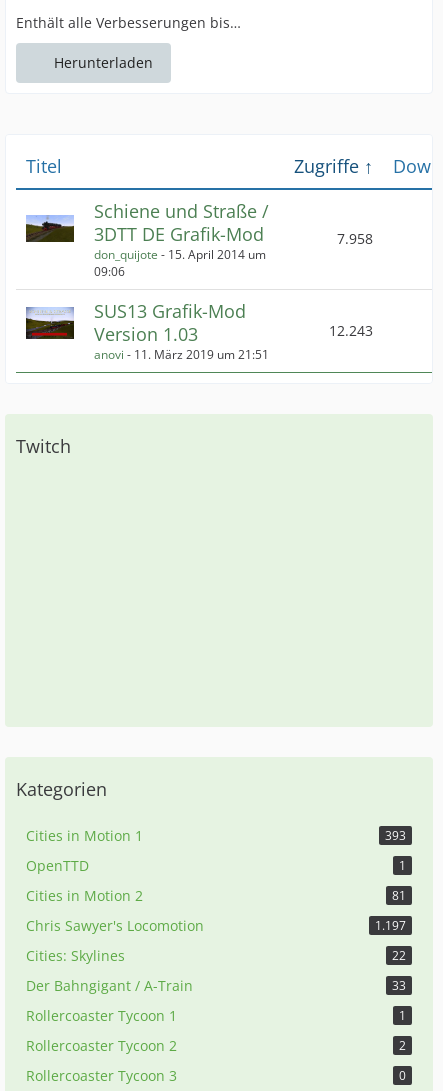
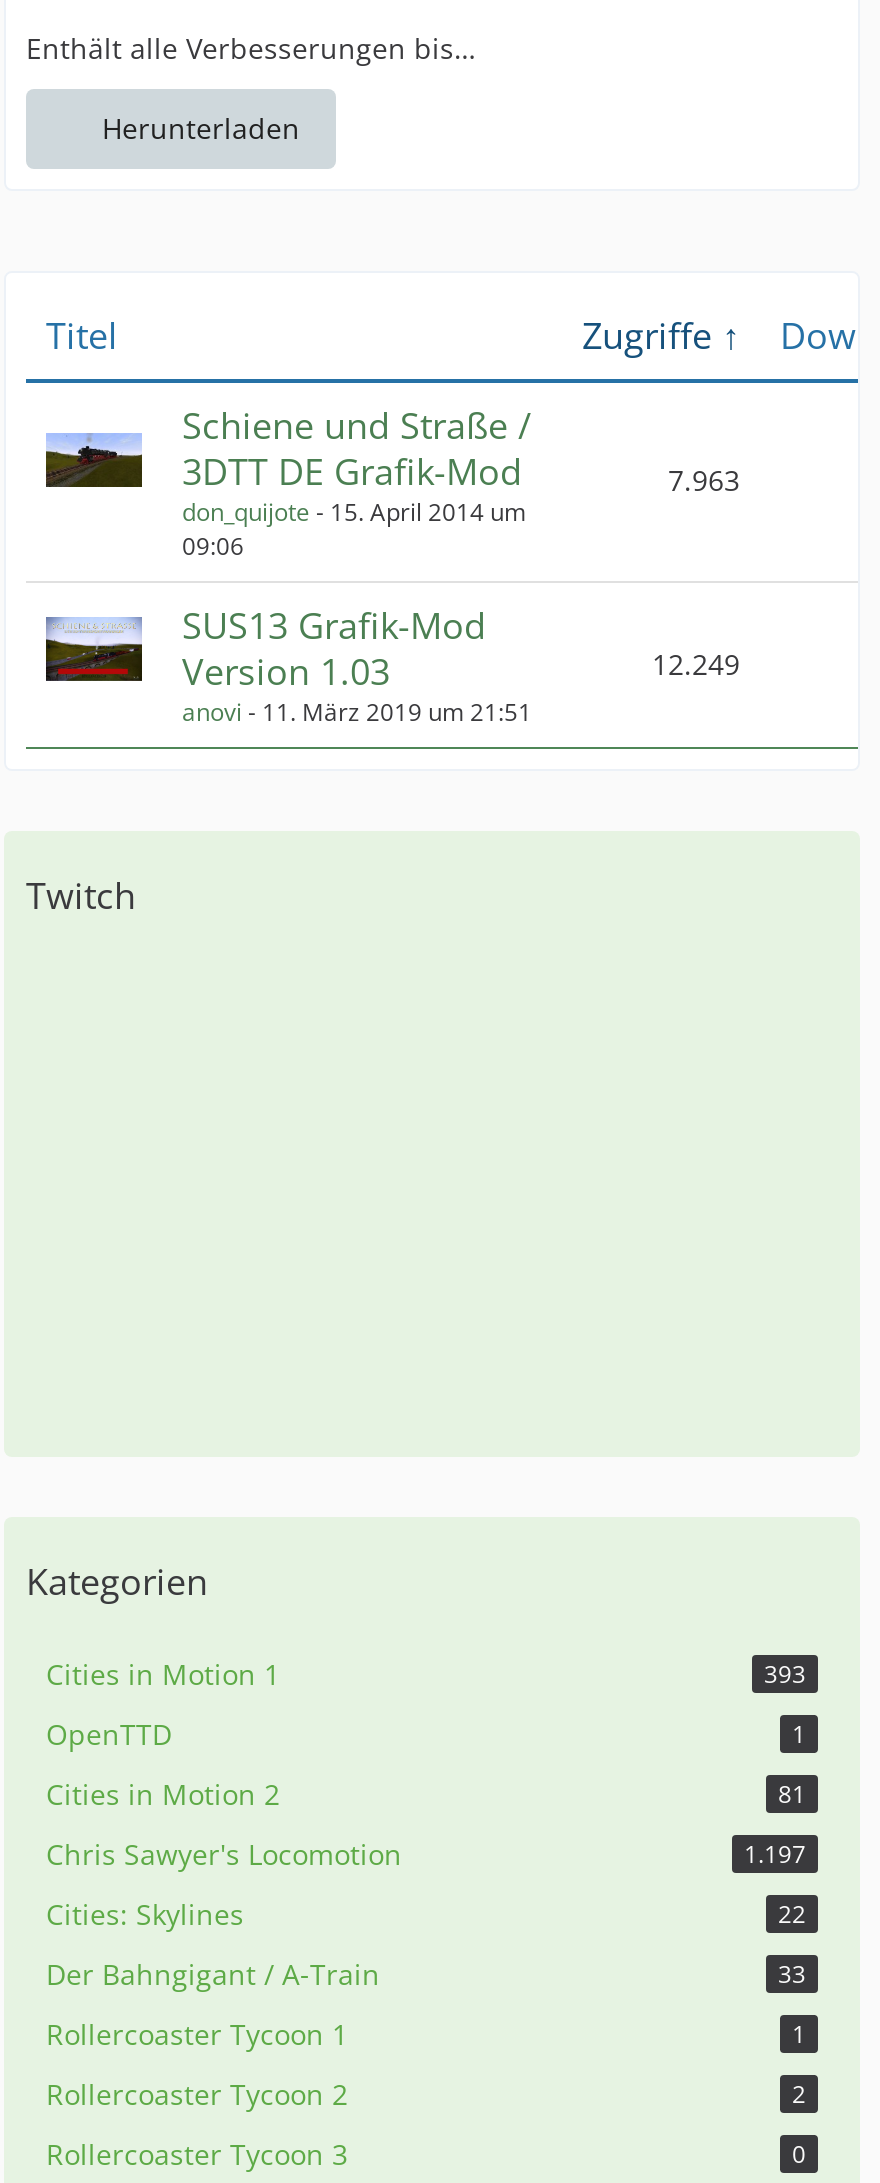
[337,229,373,248] 7.958 -> [668,461,740,499] 7.963
[329,321,373,340] 12.243 -> [652,645,740,683] 12.249

